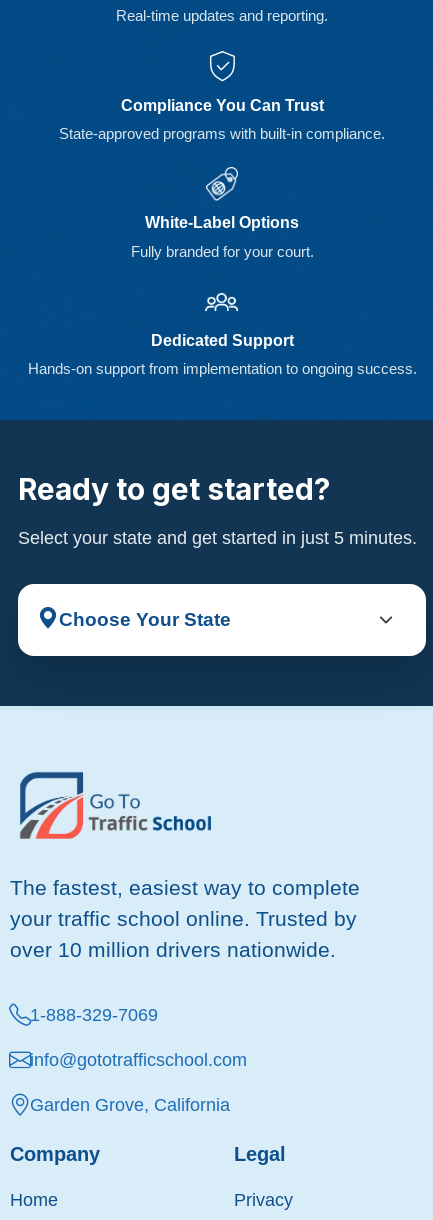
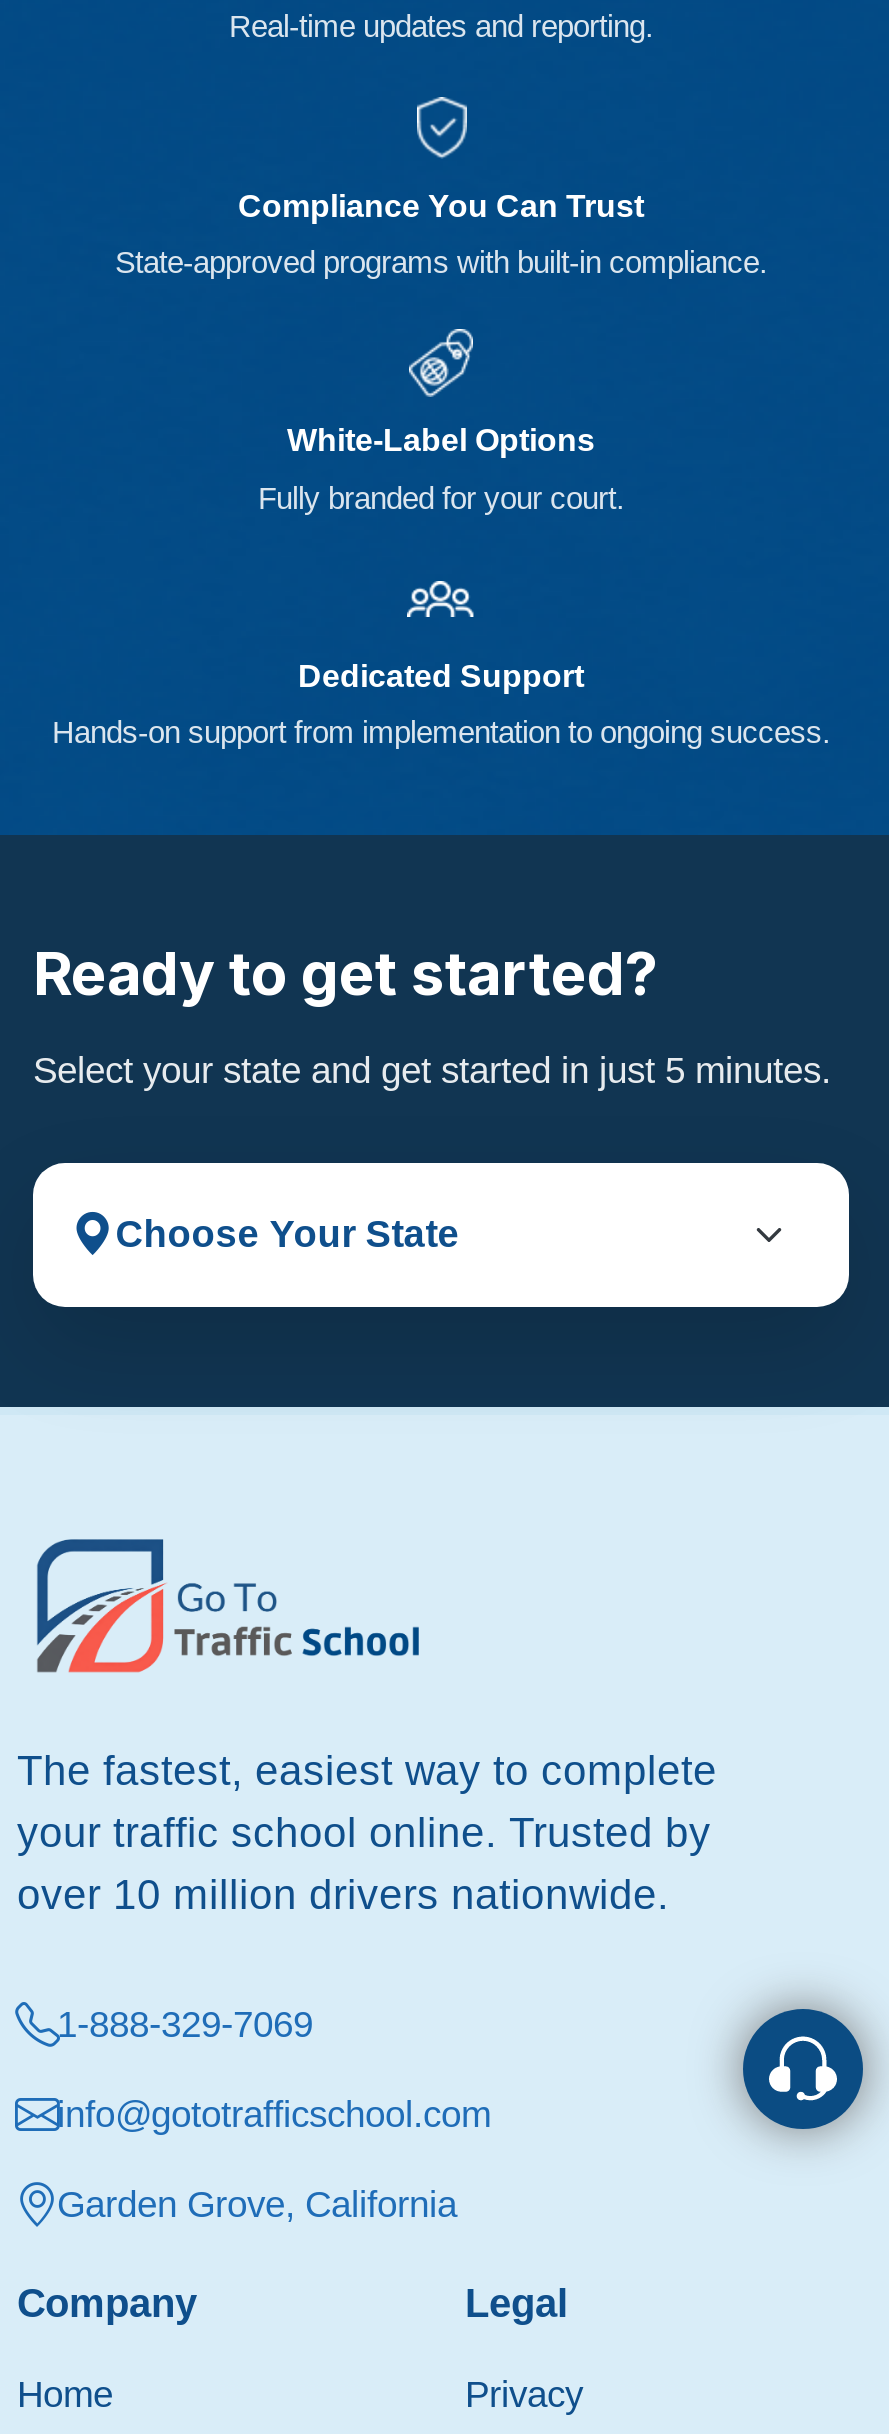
none -> [731,1997,875,2141] [image]

